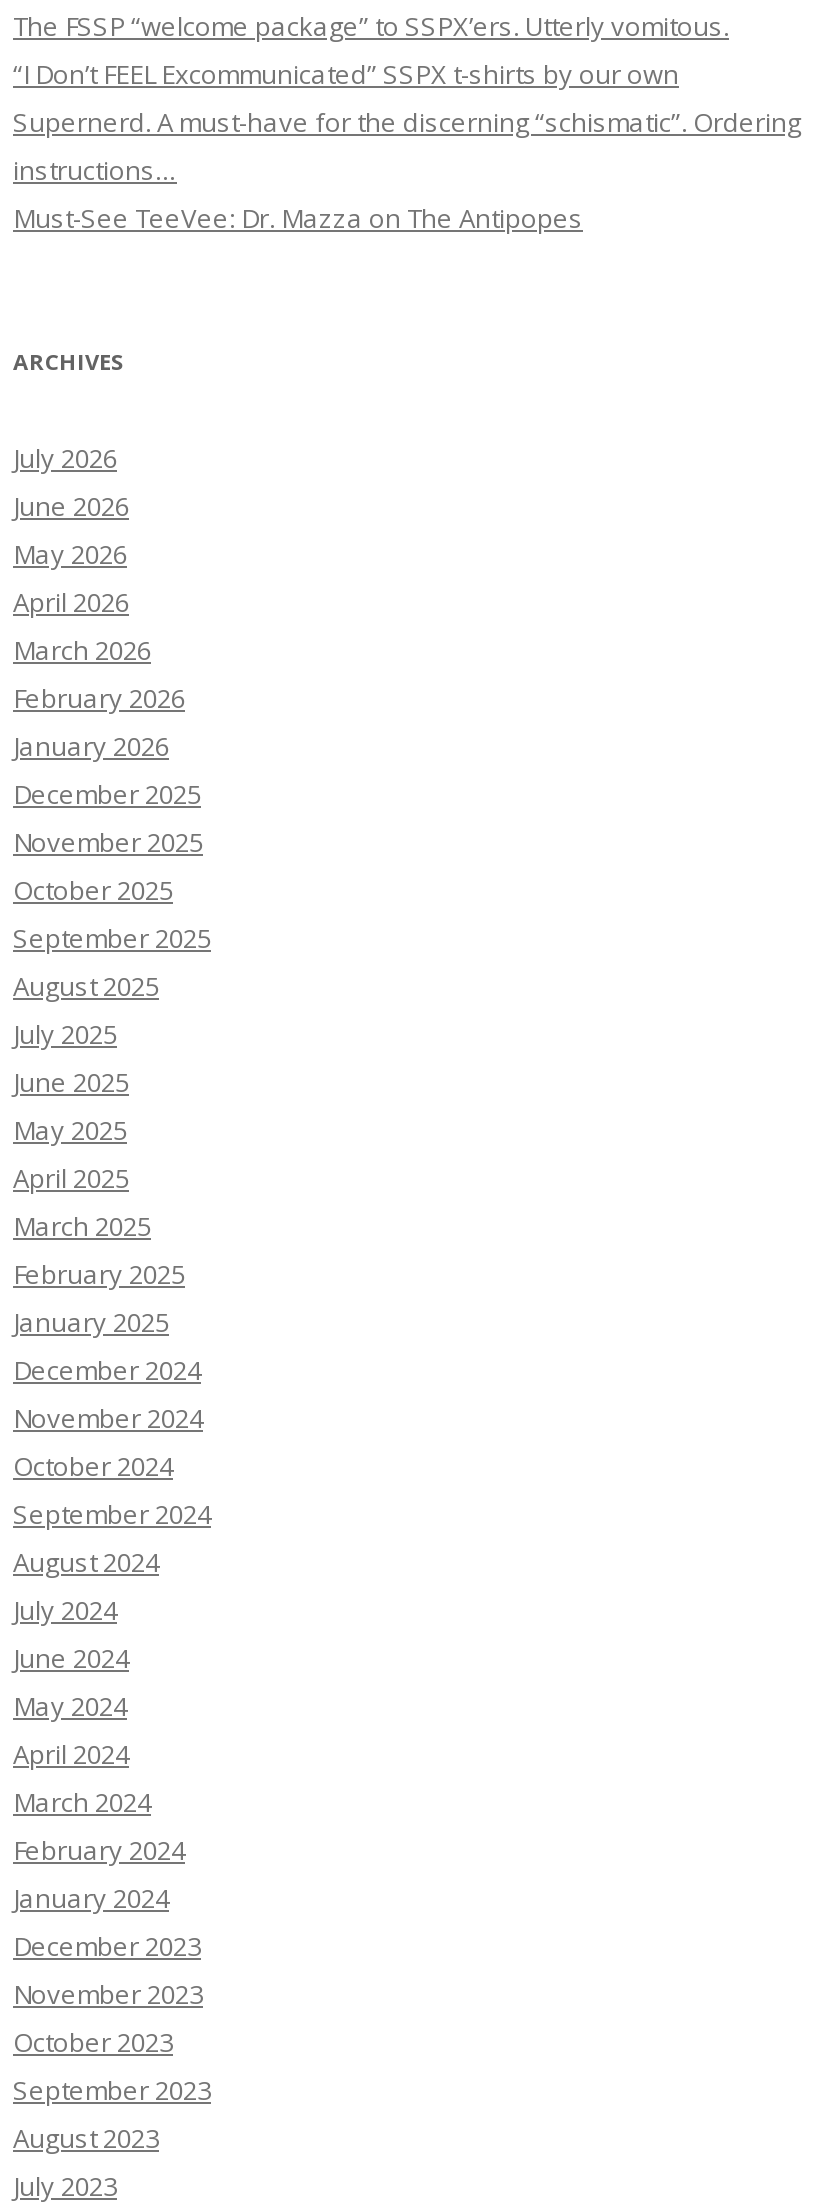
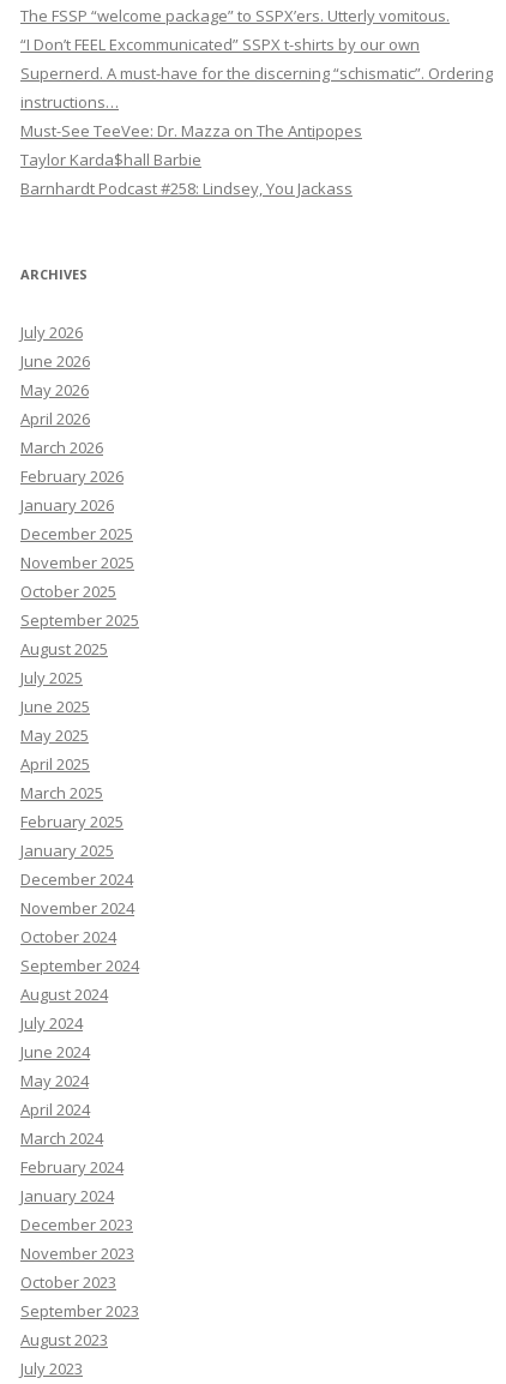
none -> [20,149,353,199] Taylor Karda$hall Barbie | Barnhardt Podcast #258: Lindsey, You Jackass

